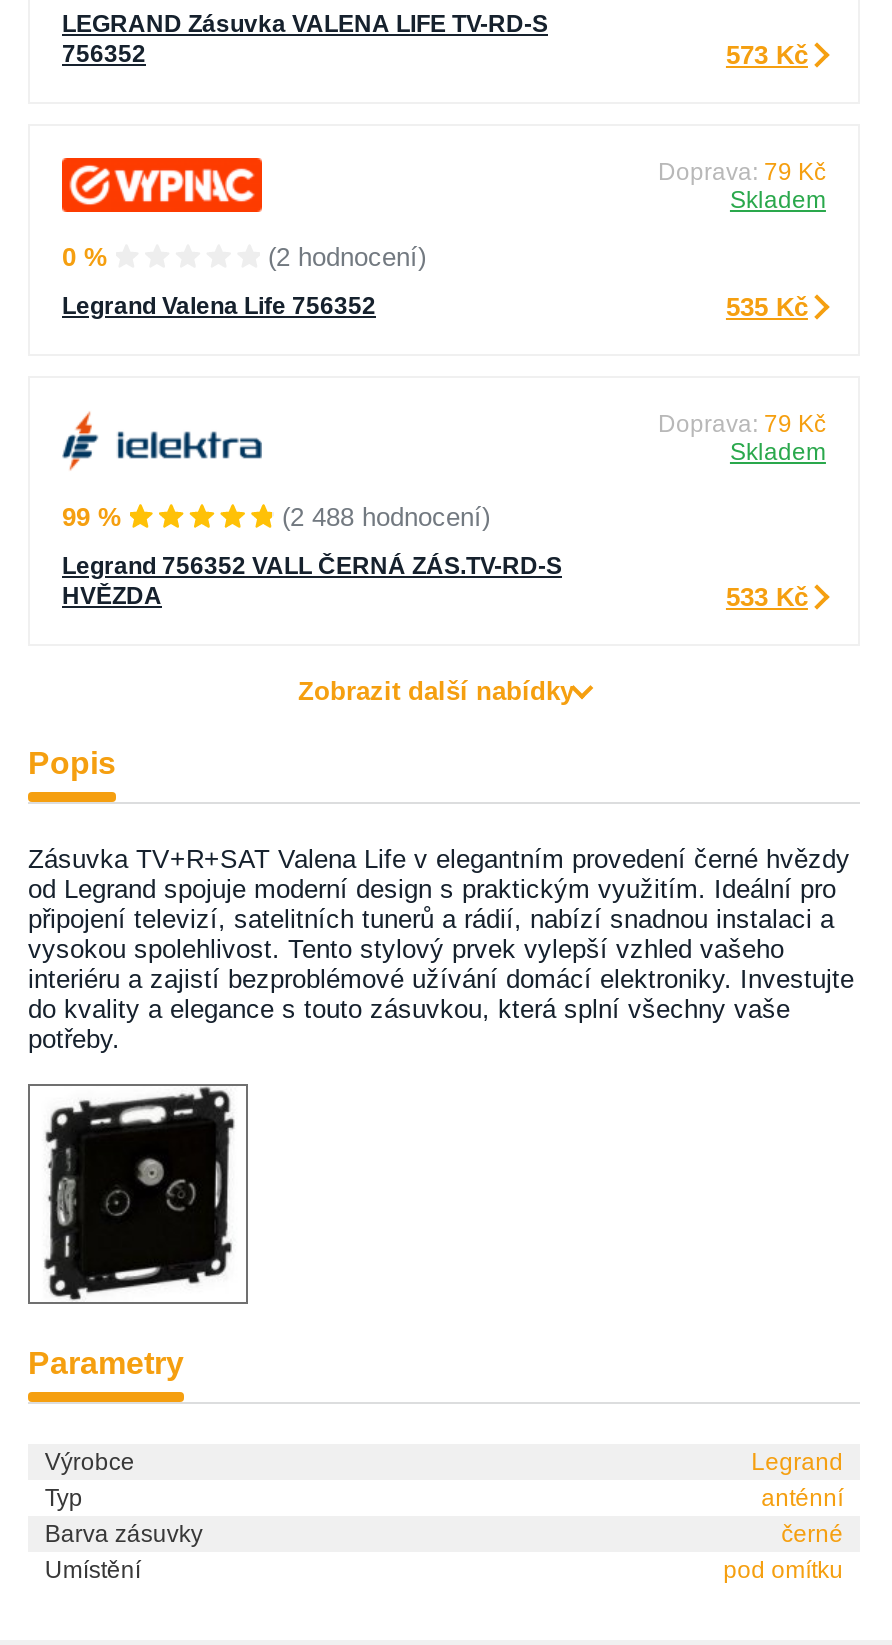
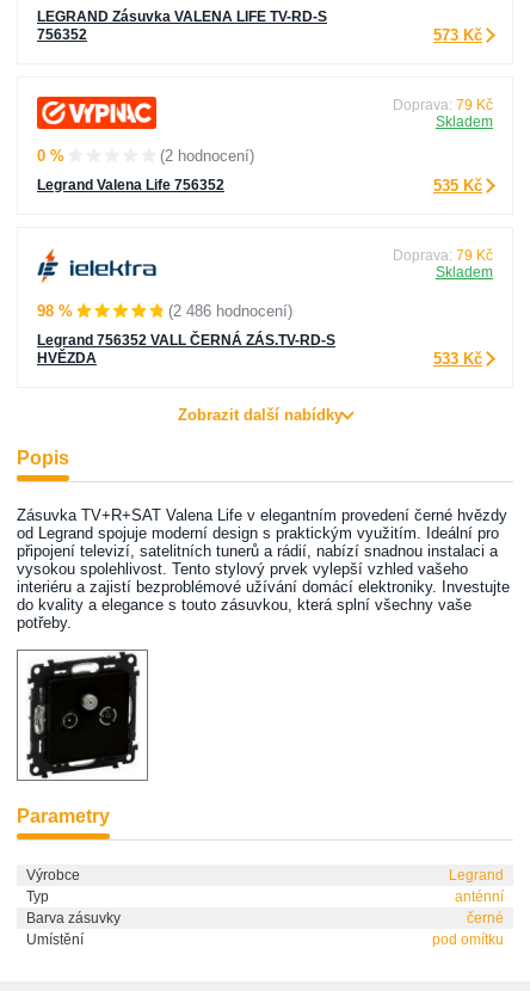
[62,503,122,533] 99 % -> [37,302,73,320] 98 %
[282,503,490,533] (2 488 hodnocení) -> [168,302,292,320] (2 486 hodnocení)

